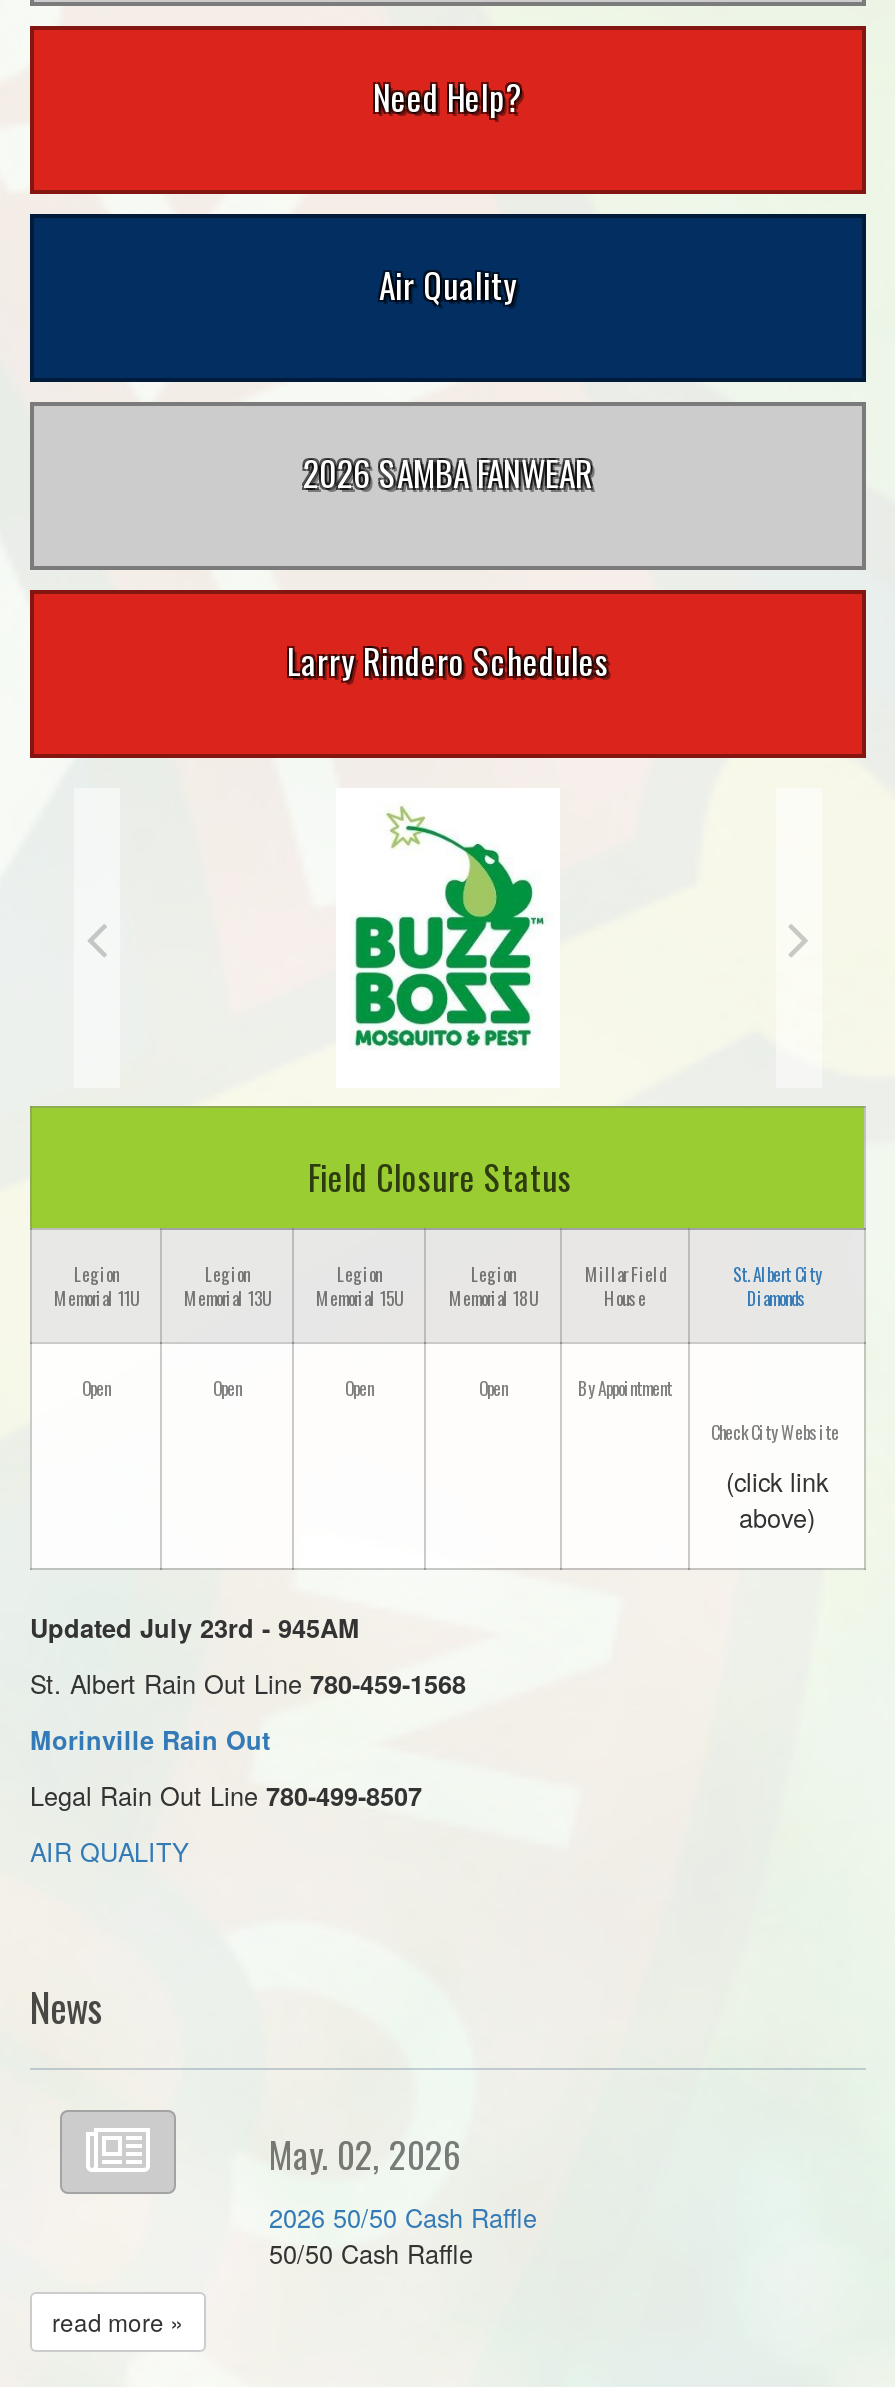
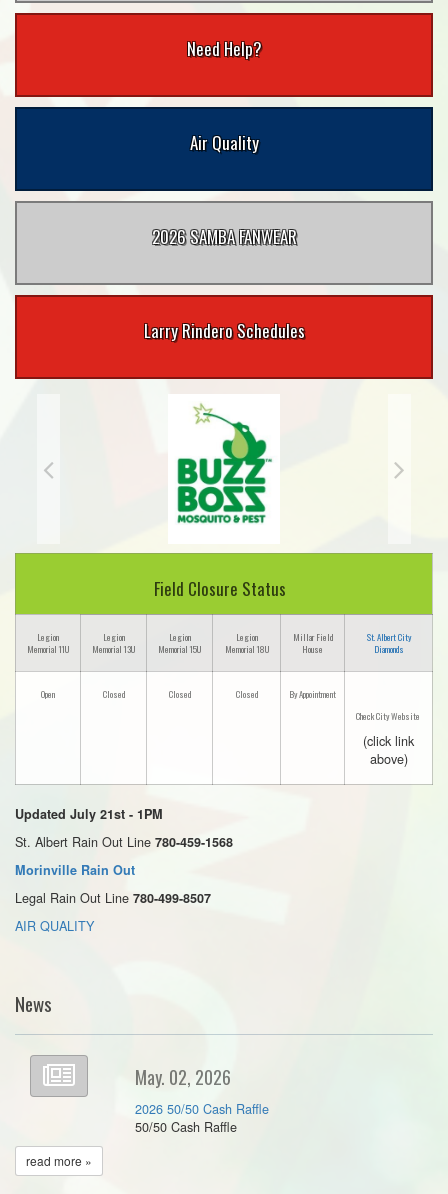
[213,1373,507,1401] Open | Open | Open -> [102,686,257,700] Closed | Closed | Closed
[30,1609,360,1645] Updated July 23rd - 945AM -> [15,804,163,822] Updated July 21st - 1PM

